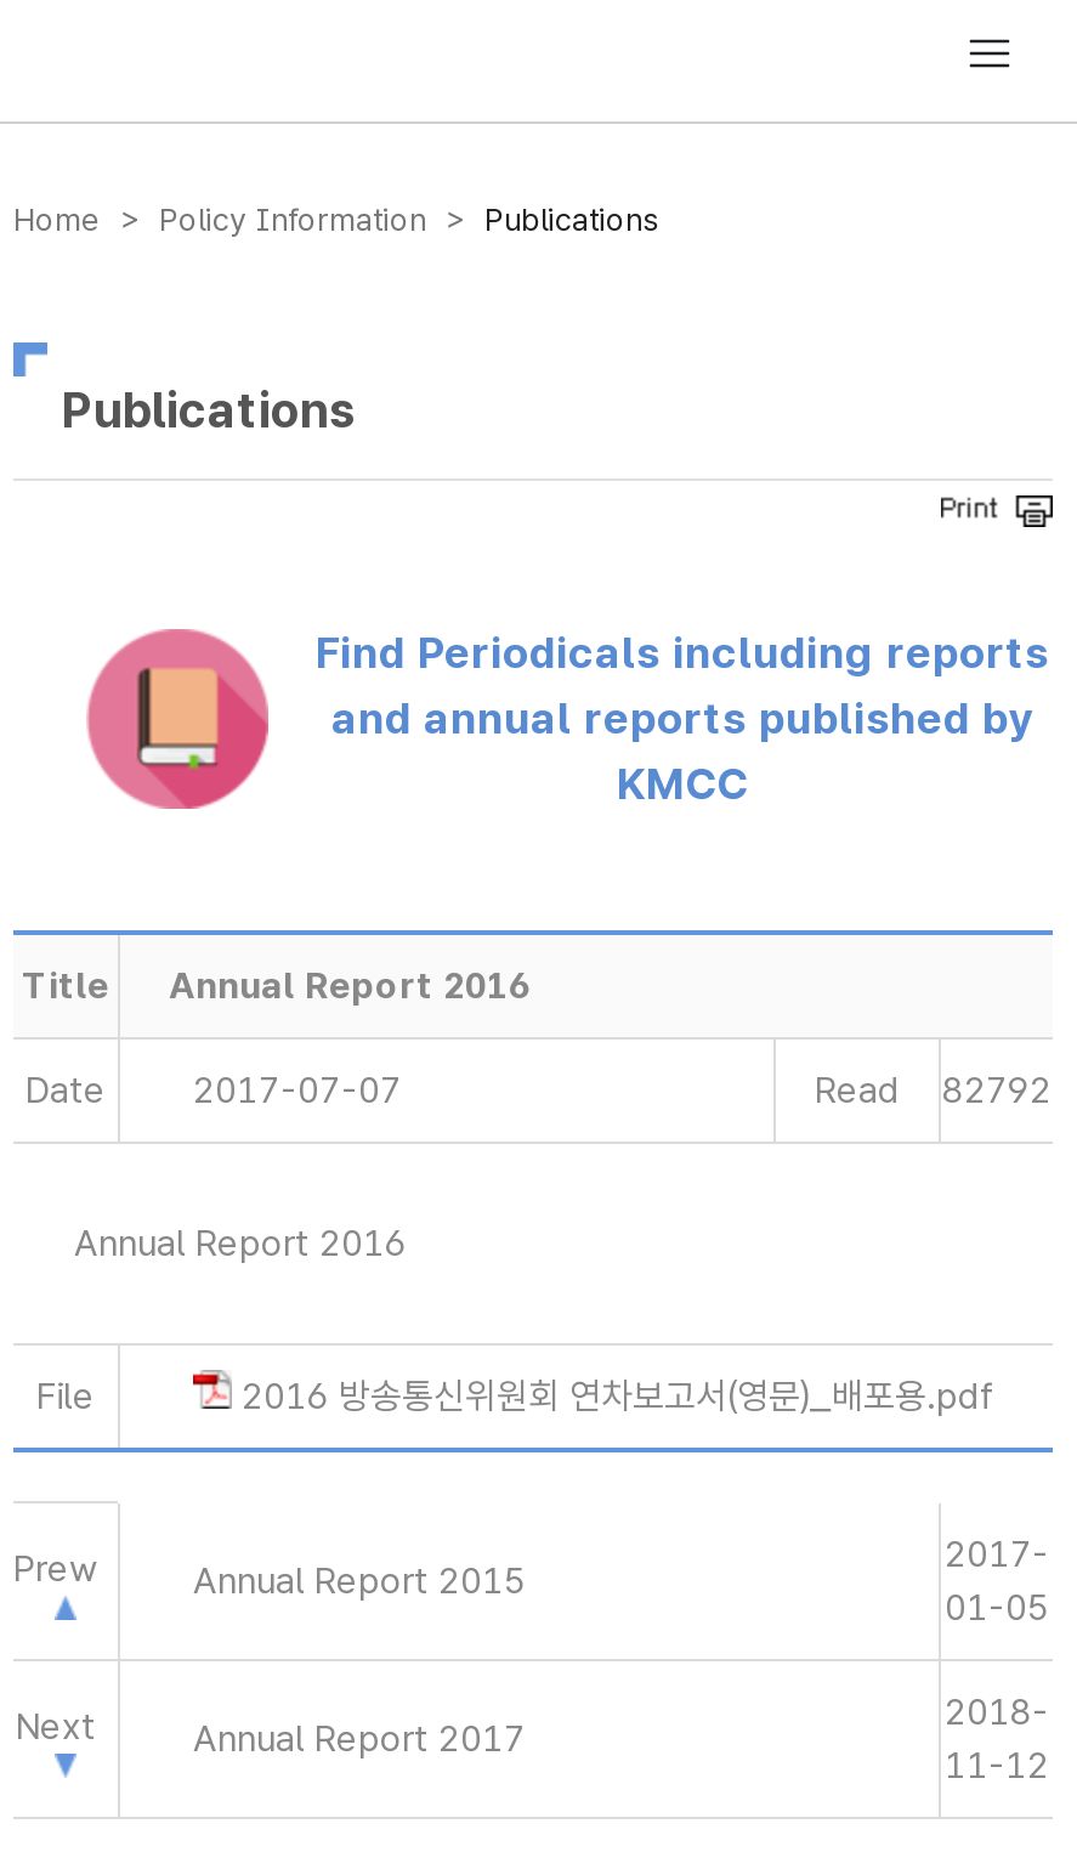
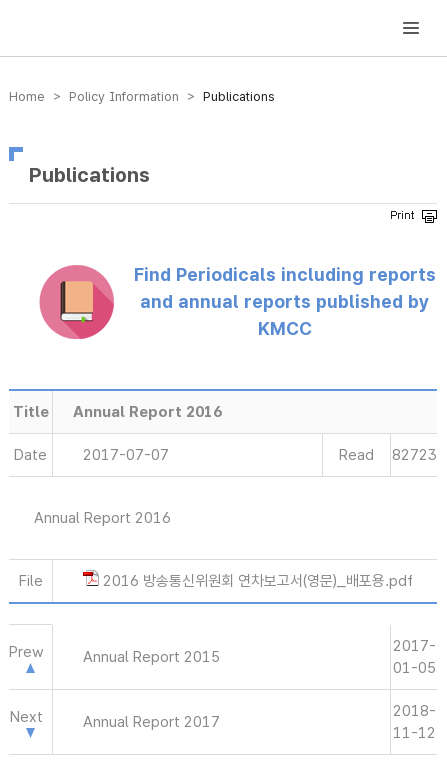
[815,1069,1052,1112] Read 82792 -> [339,446,436,464] Read 82723

